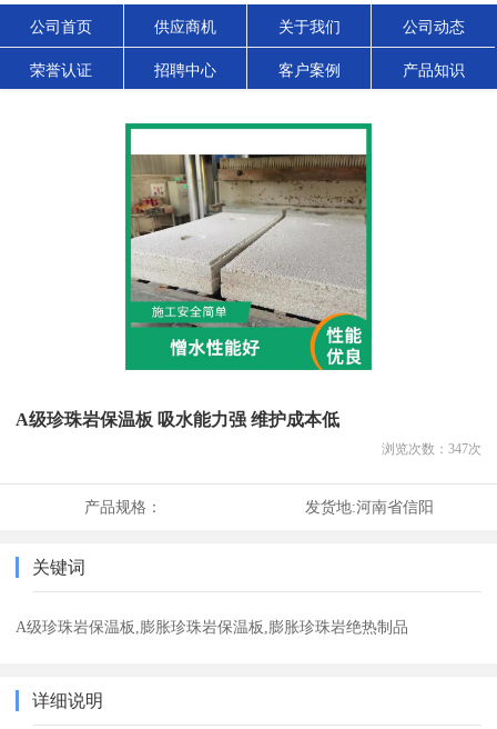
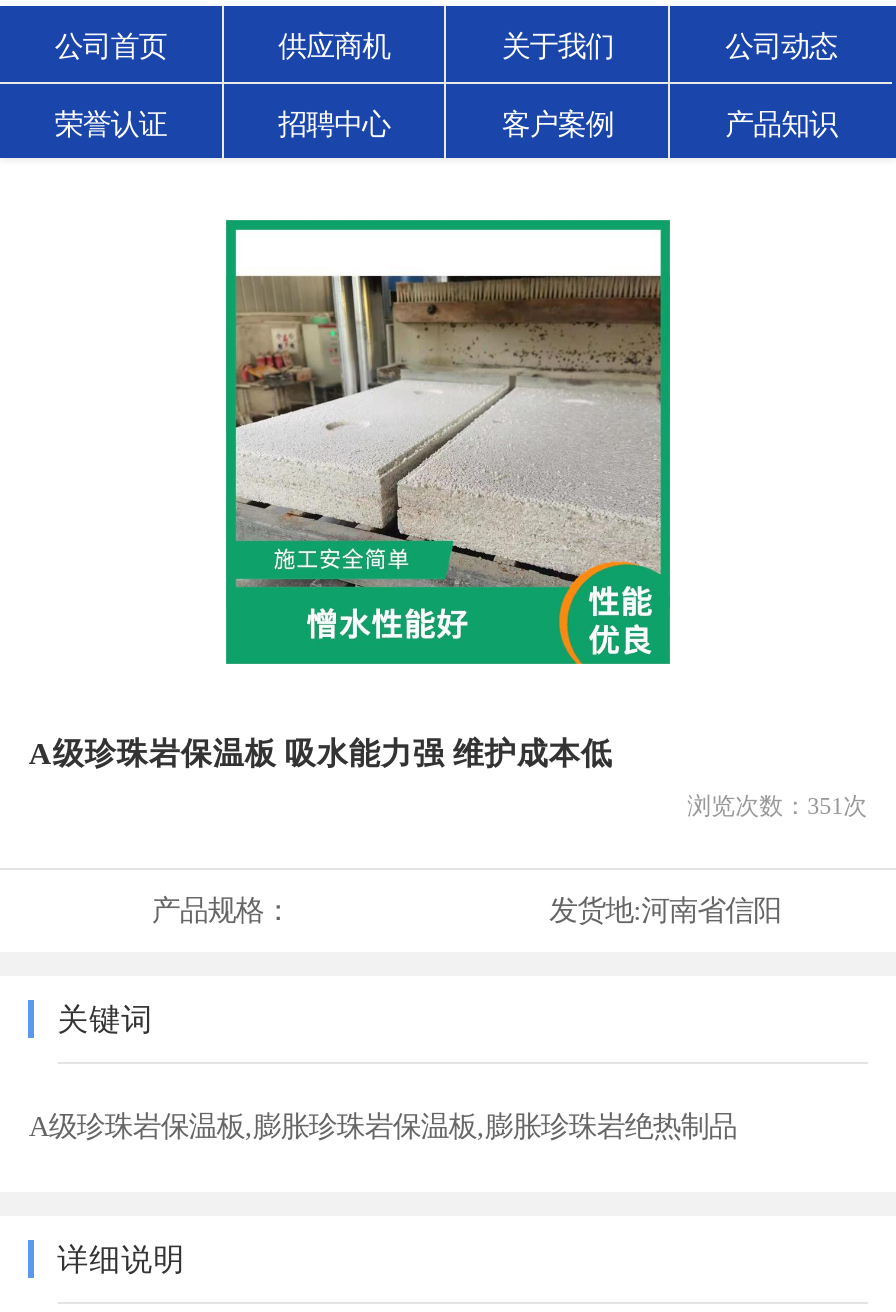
[381,441,481,457] 浏览次数：347次 -> [687,792,867,820] 浏览次数：351次

